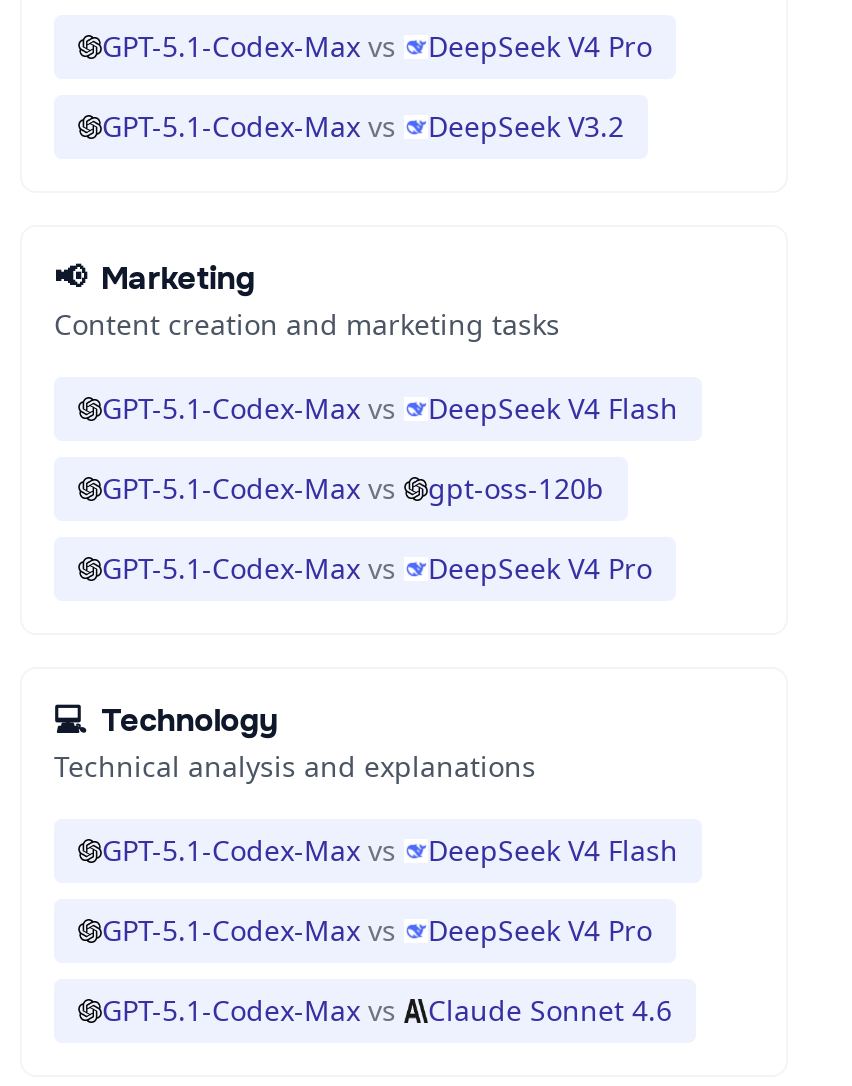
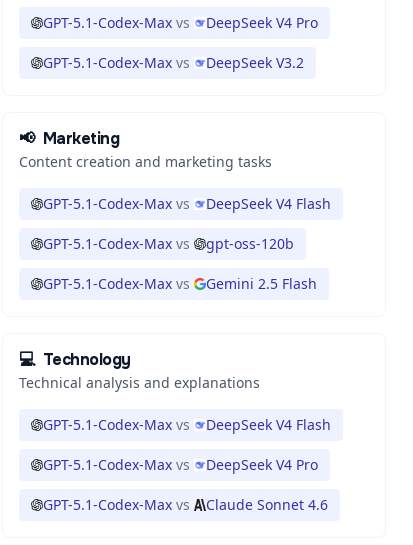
[428,549,652,587] DeepSeek V4 Pro -> [206,274,317,293] Gemini 2.5 Flash

